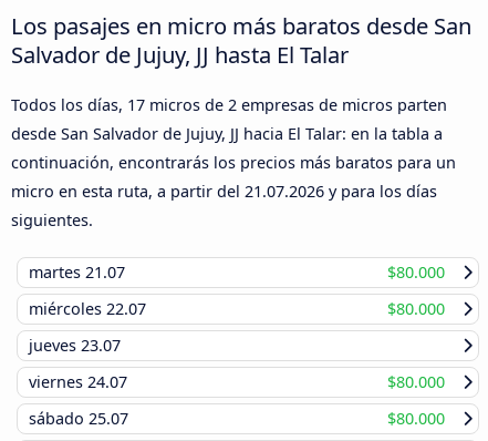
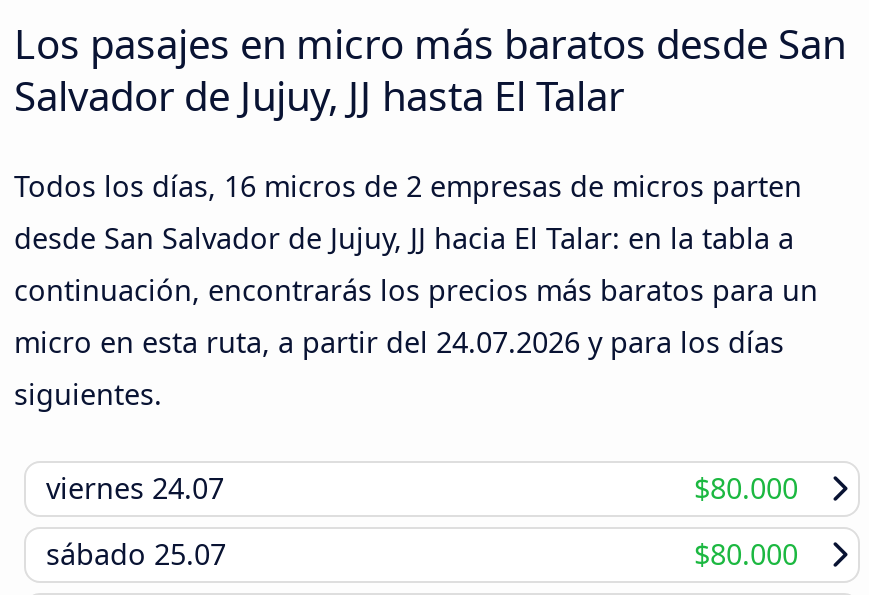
[11,95,447,116] Todos los días, 17 micros de 2 empresas de micros parten -> [14,168,802,206] Todos los días, 16 micros de 2 empresas de micros parten
[11,181,437,202] micro en esta ruta, a partir del 21.07.2026 y para los días -> [14,324,784,362] micro en esta ruta, a partir del 24.07.2026 y para los días
[29,262,445,356] martes 21.07 | $80.000 | miércoles 22.07 | $80.000 | jueves 23.07 -> none

